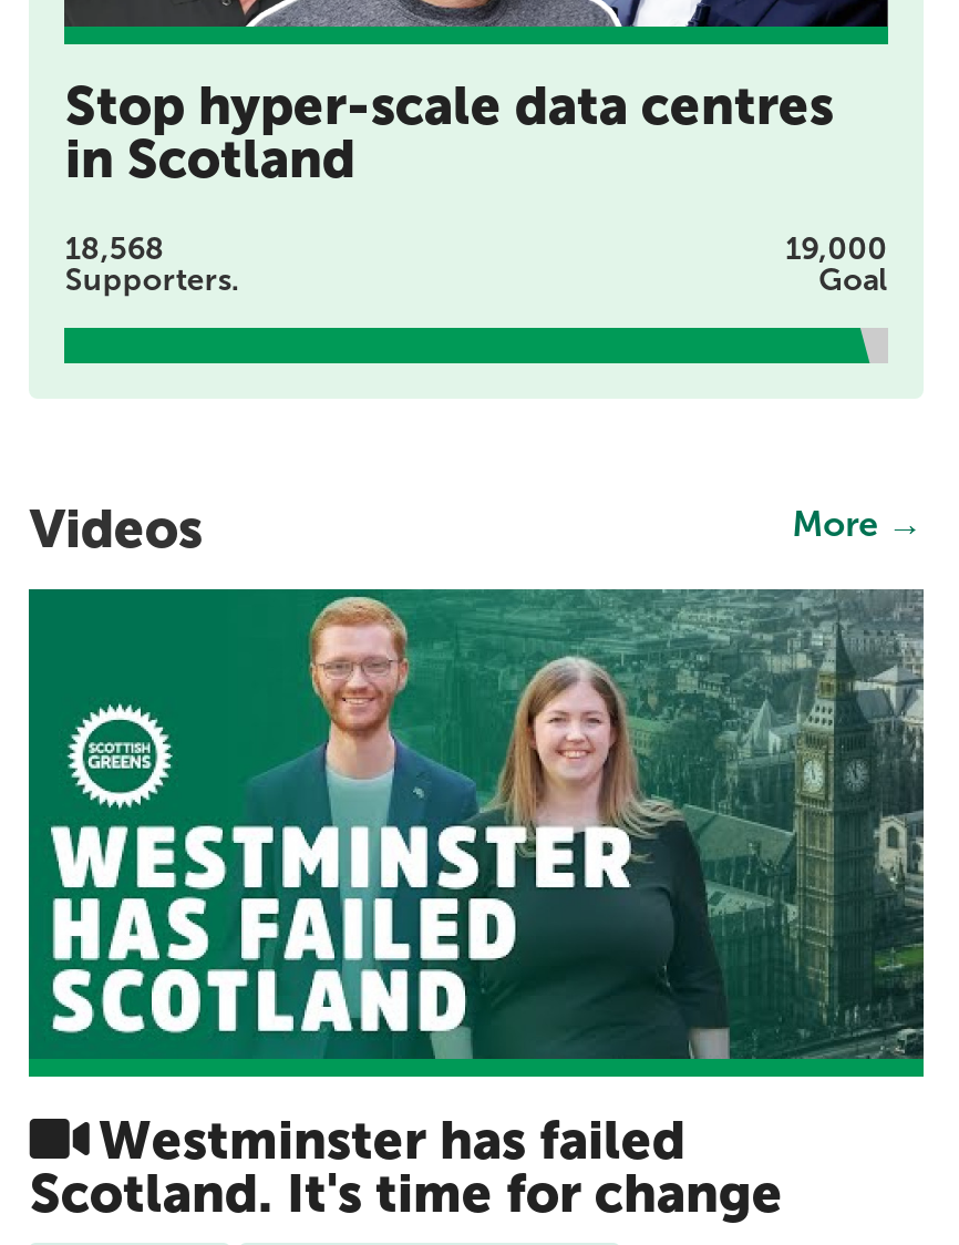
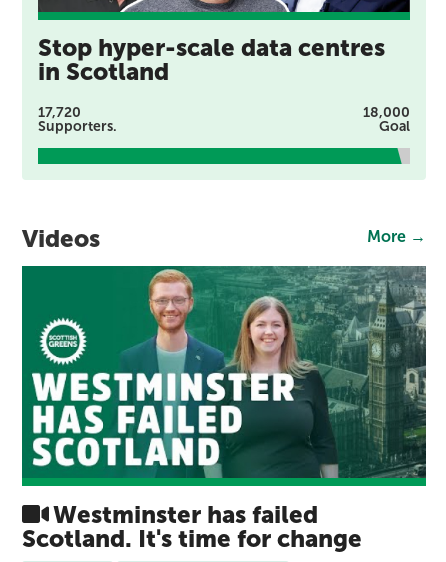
[65,230,165,268] 18,568 -> [38,104,81,121] 17,720
[785,230,887,268] 19,000 -> [363,104,410,121] 18,000

